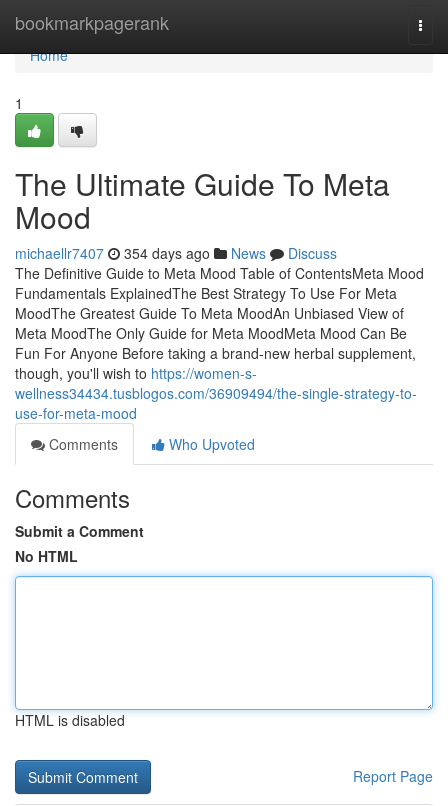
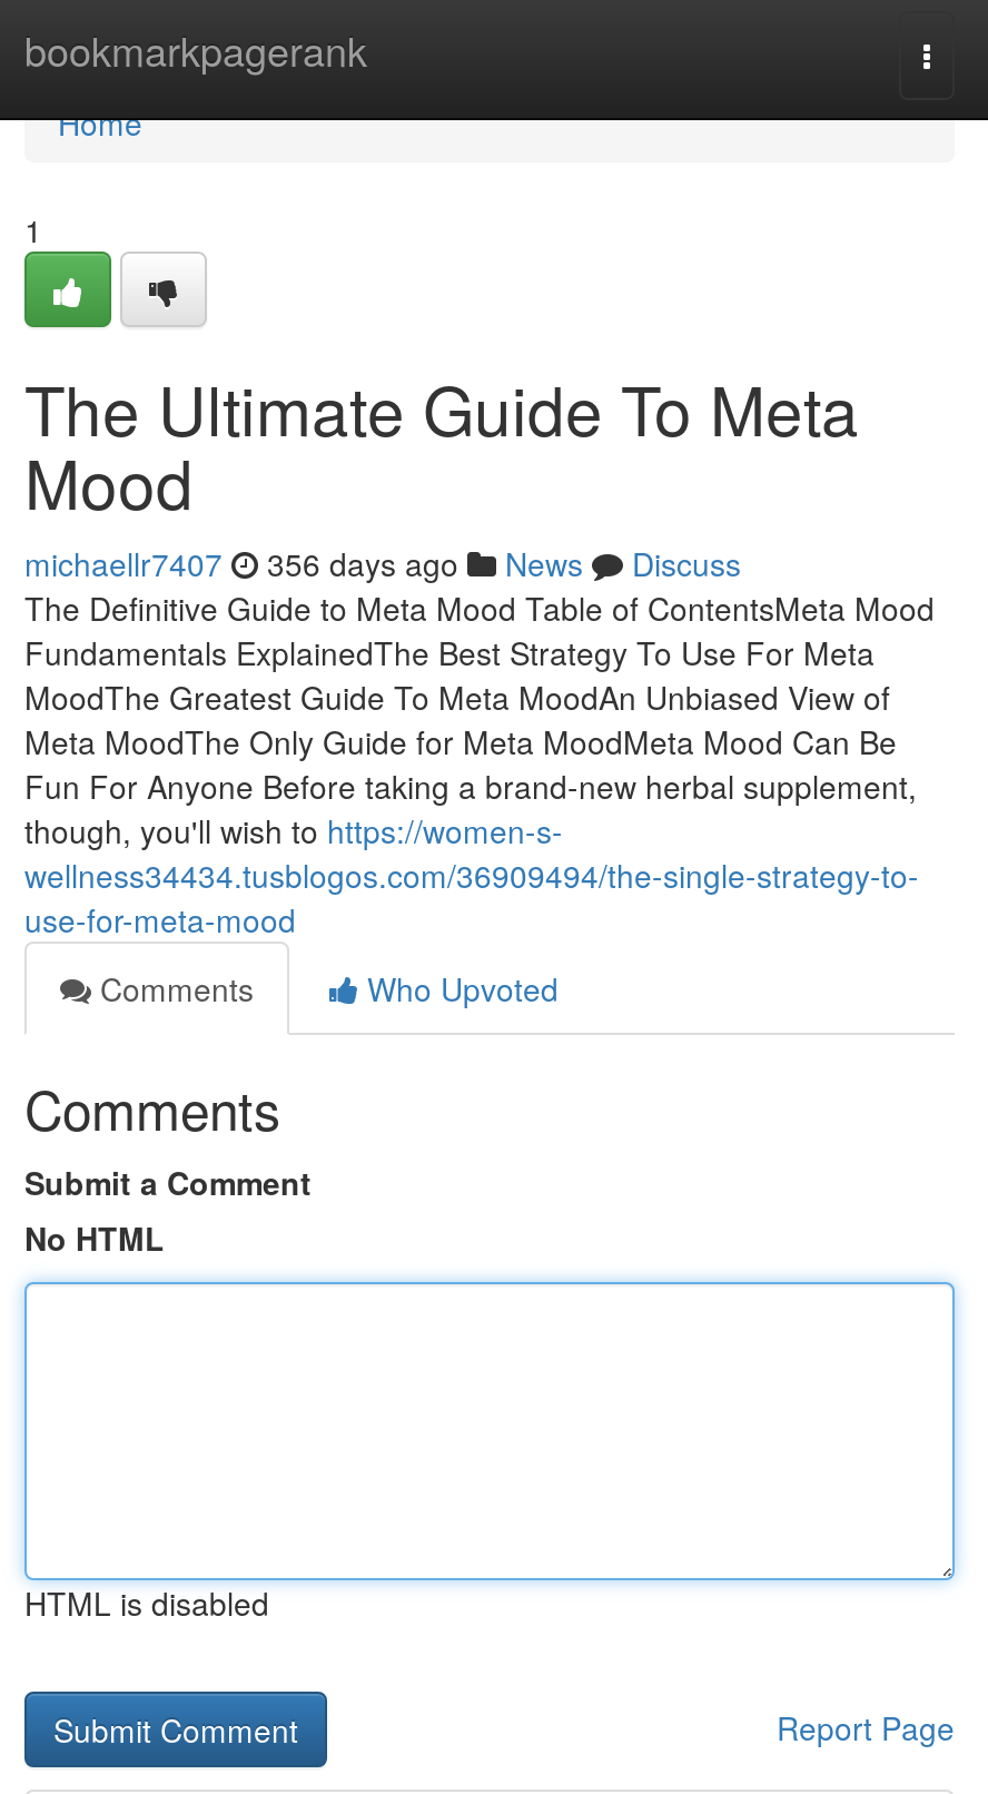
[15,243,337,263] michaellr7407 354 days ago News Discuss -> [24,541,741,585] michaellr7407 356 days ago News Discuss

